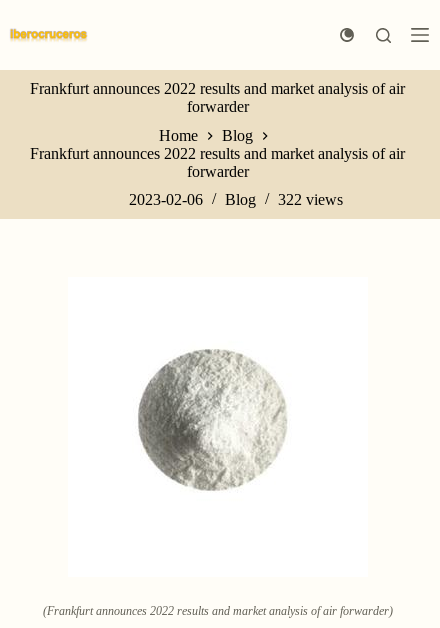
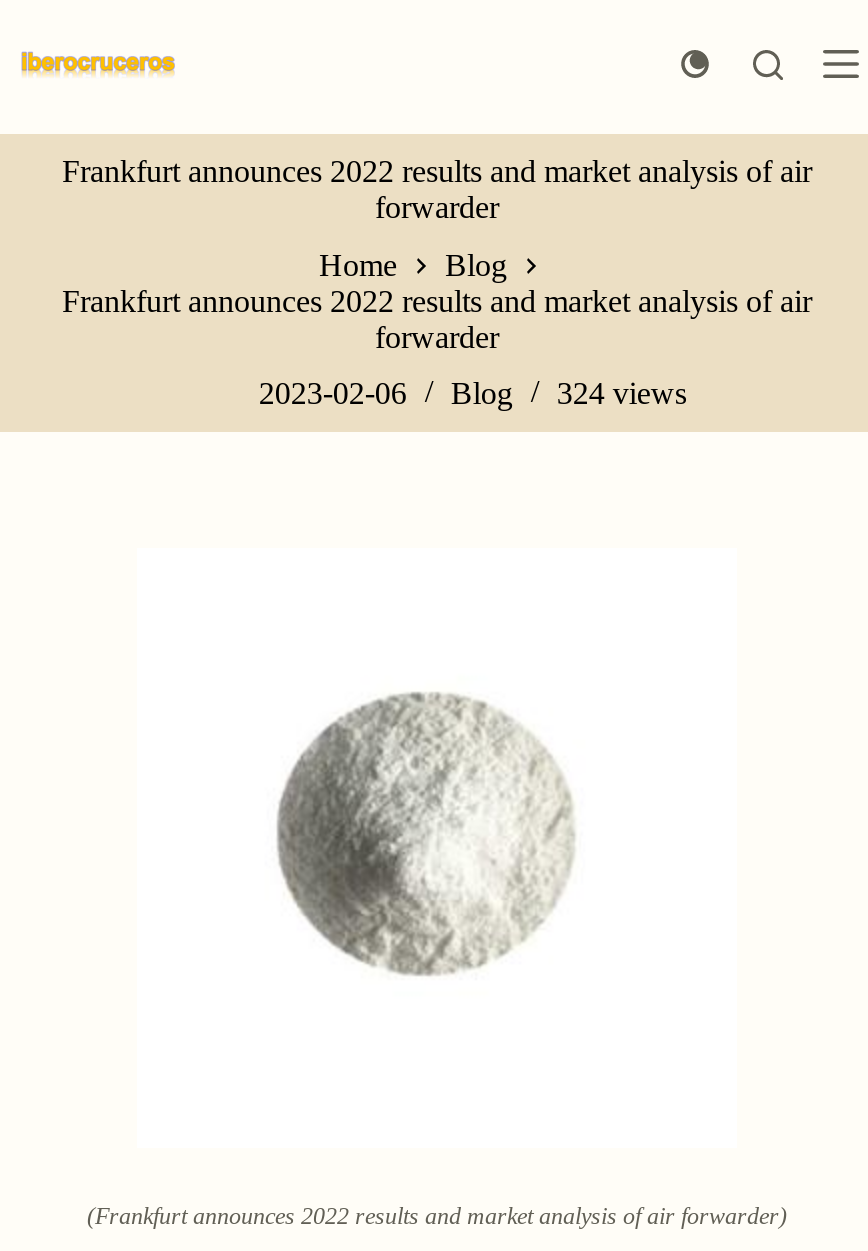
[129,191,343,208] 2023-02-06 Blog 322 views -> [259,377,687,411] 2023-02-06 Blog 324 views

